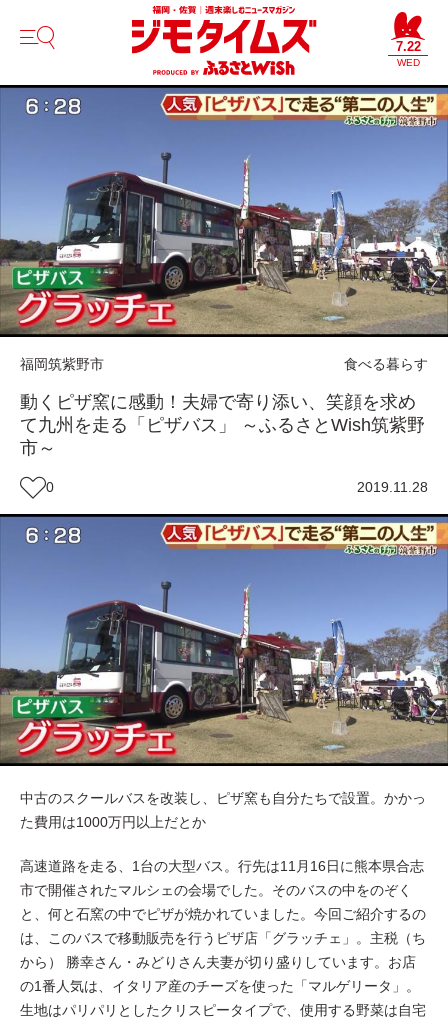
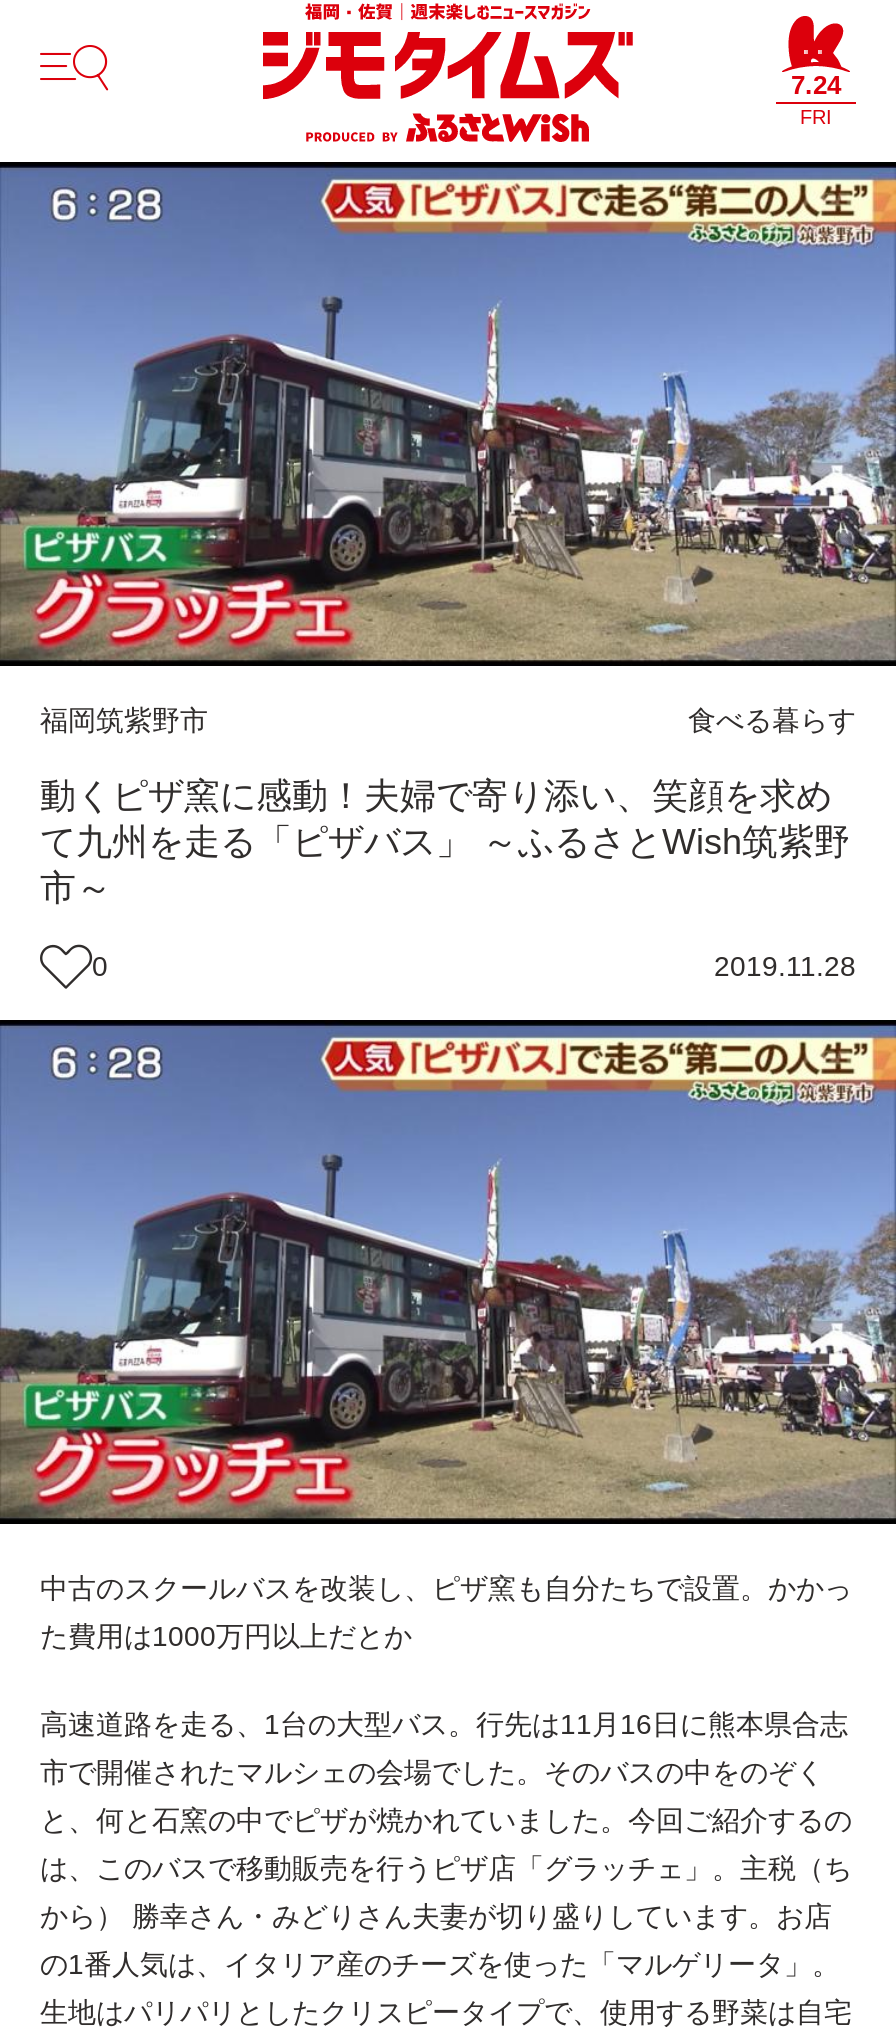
[395,39,420,68] 7.22 | WED -> [791,70,841,128] 7.24 | FRI

